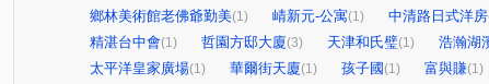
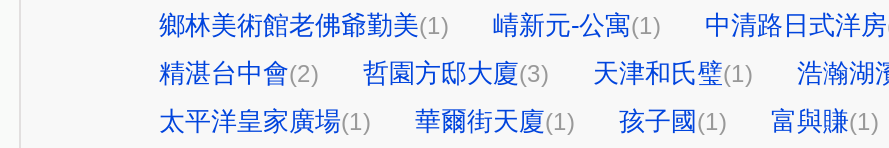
[90,34,177,50] 精湛台中會(1) -> [159,58,319,88] 精湛台中會(2)

